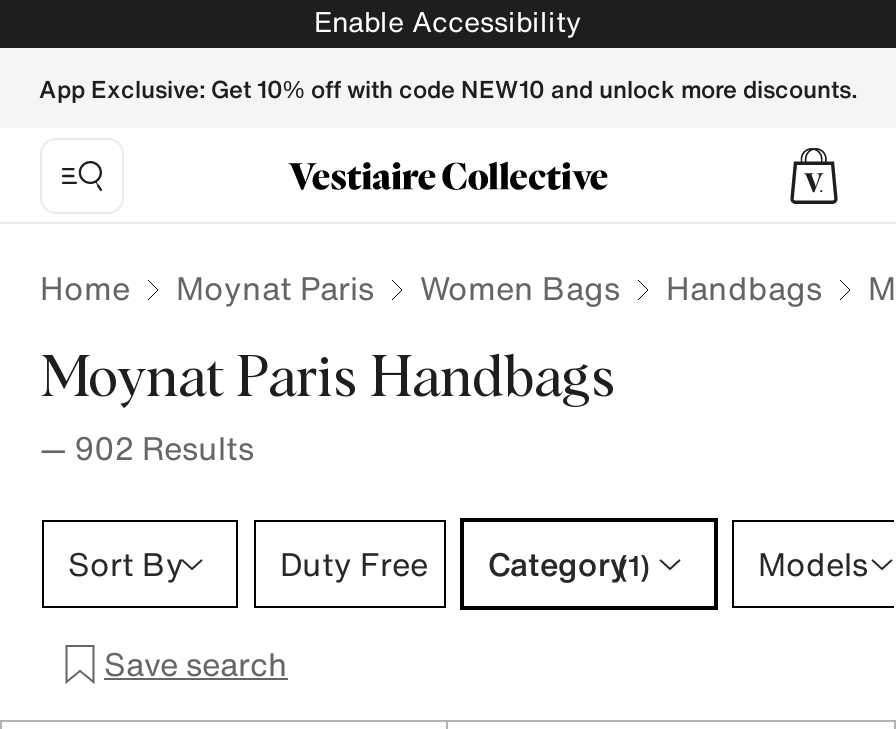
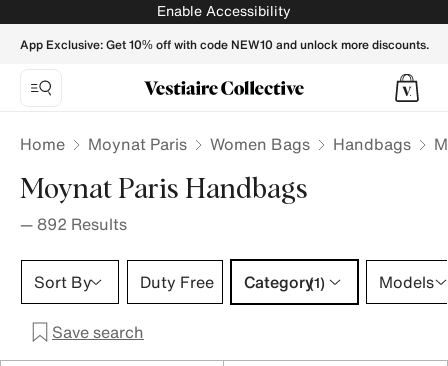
[40,424,254,472] — 902 Results -> [20,212,127,236] — 892 Results

